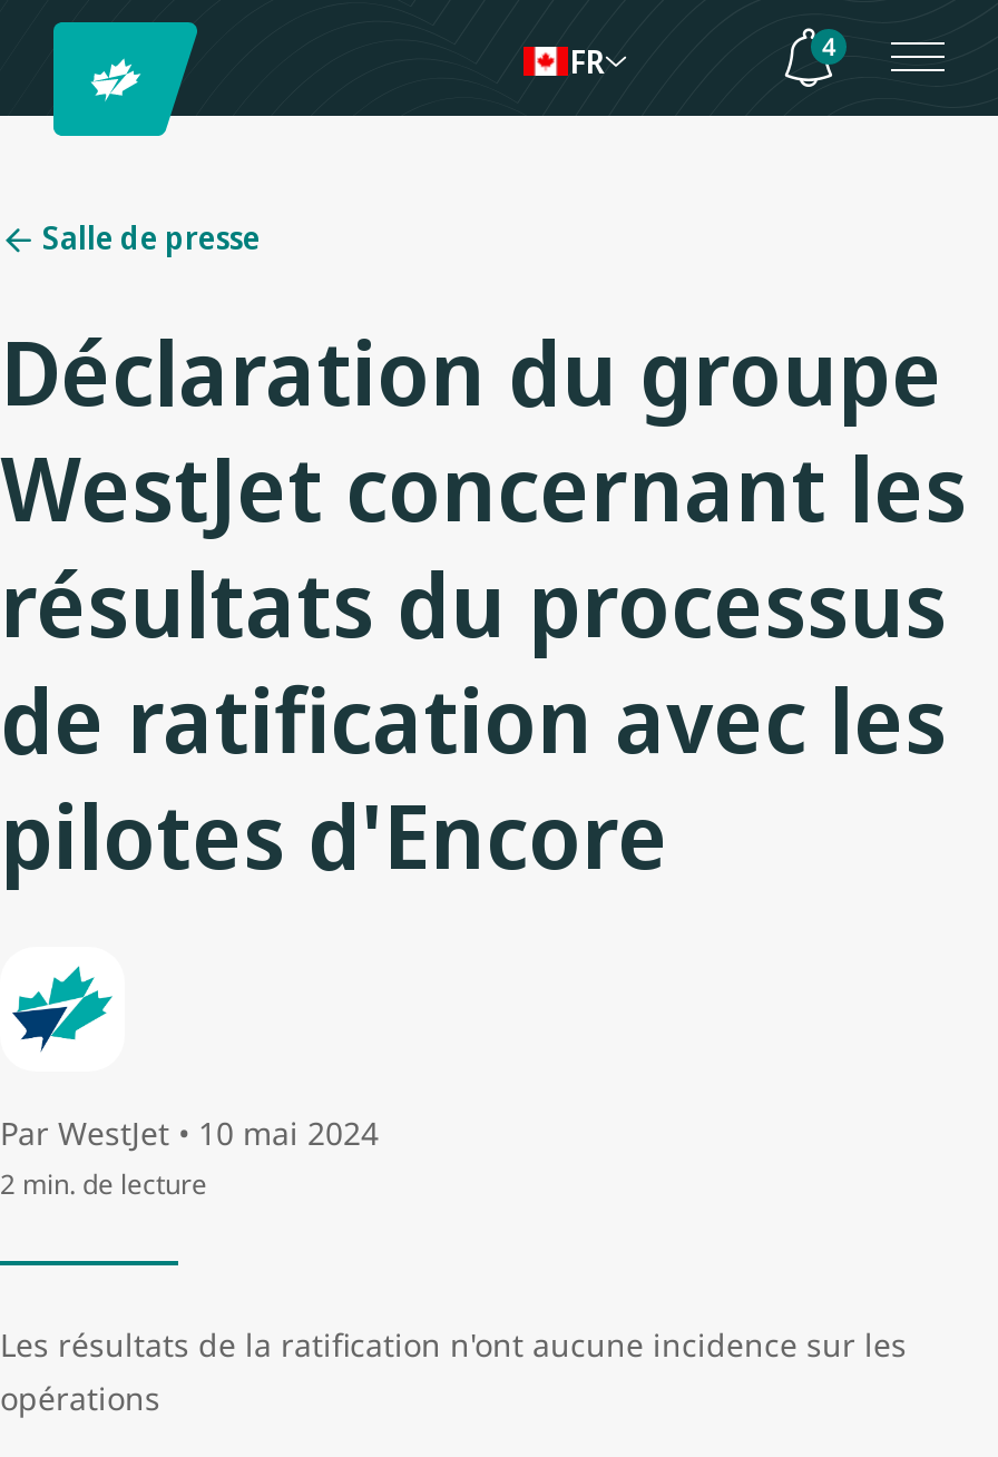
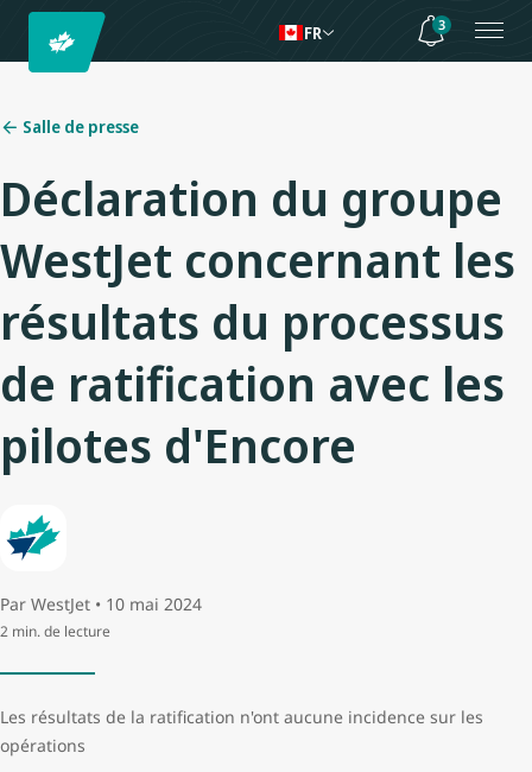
[822,28,835,61] 4 -> [438,15,445,33] 3

